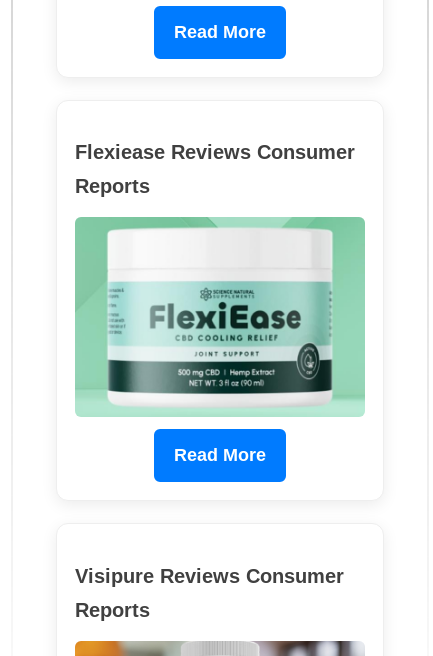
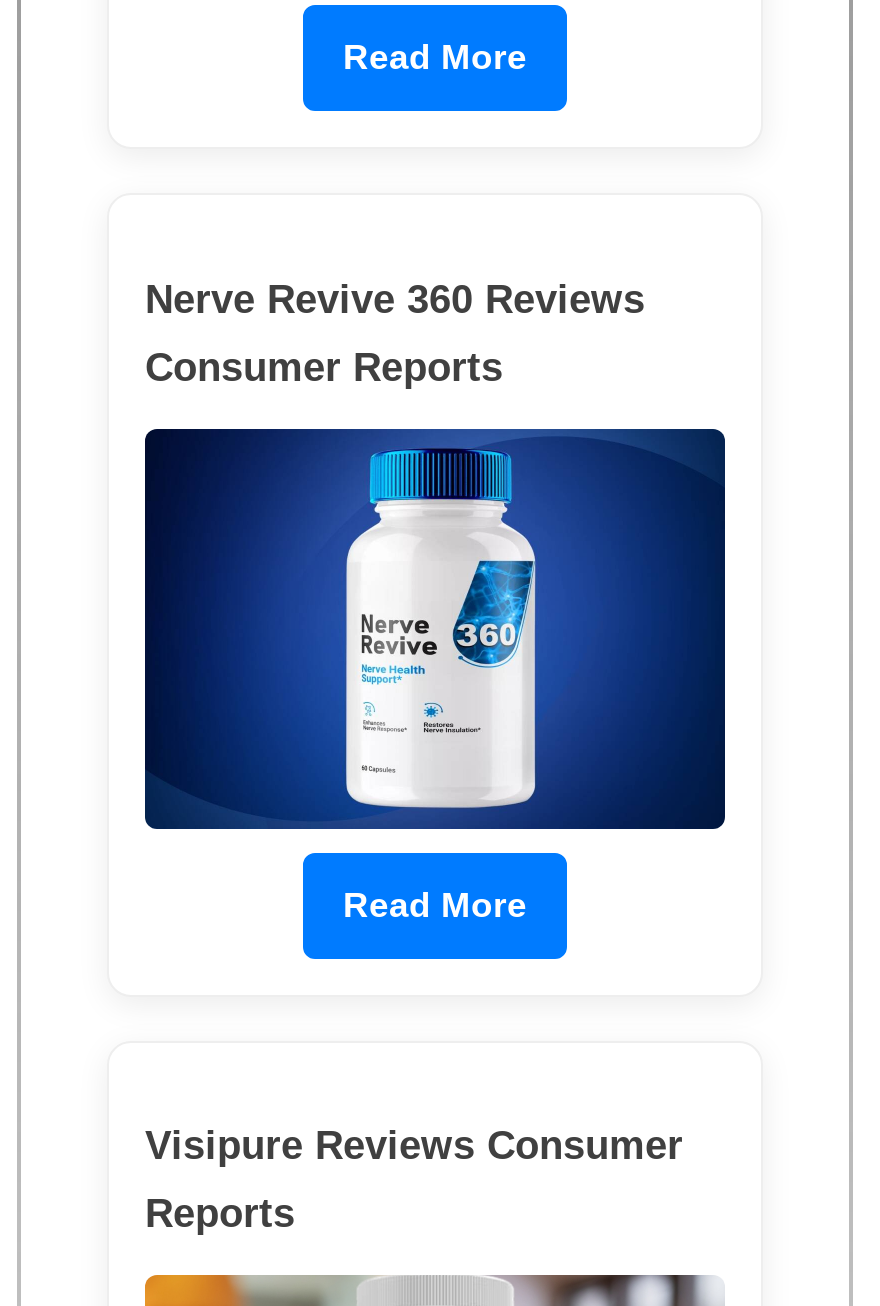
[75,141,355,163] Flexiease Reviews Consumer -> [145,276,645,320] Nerve Revive 360 Reviews
[75,175,150,197] Reports -> [145,344,503,388] Consumer Reports
[75,217,365,418] [image] -> [143,428,727,832] [image]

